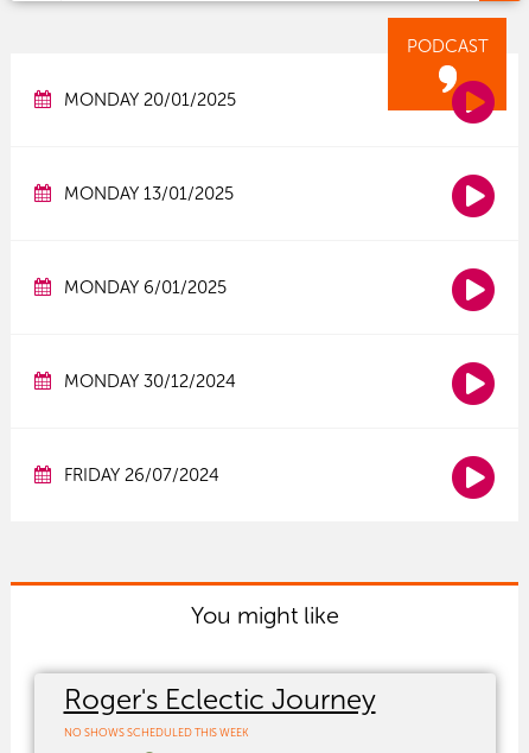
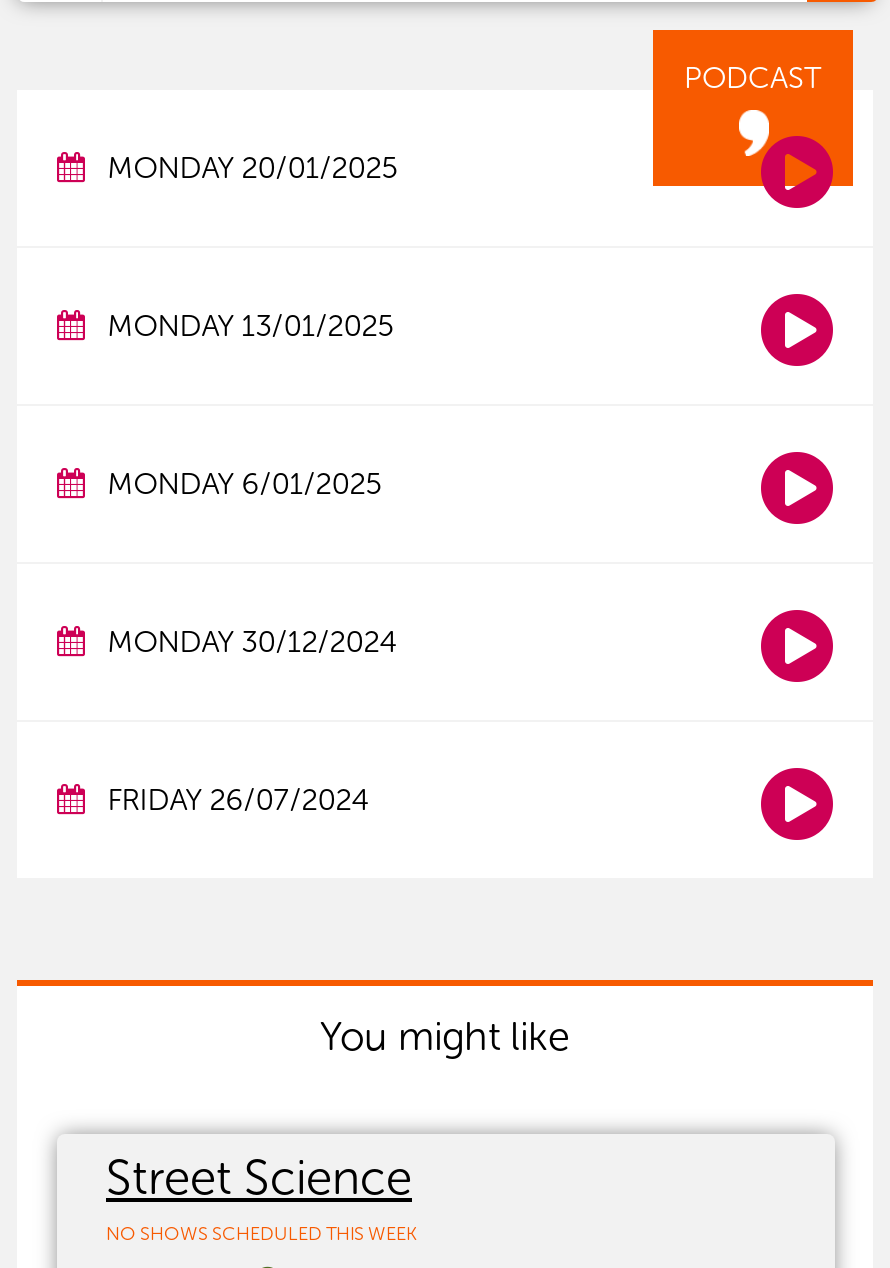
[63,682,375,716] Roger's Eclectic Journey -> [106,1148,412,1206] Street Science

